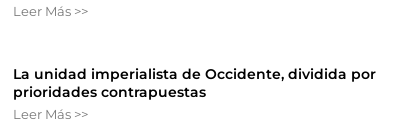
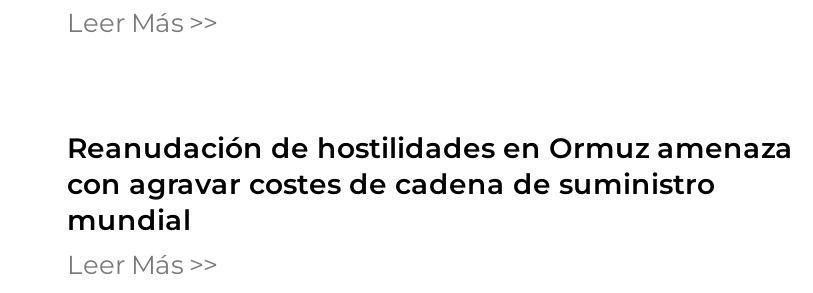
[13,65,376,101] La unidad imperialista de Occidente, dividida por | prioridades contrapuestas -> [67,130,793,238] Reanudación de hostilidades en Ormuz amenaza | con agravar costes de cadena de suministro | mundial

